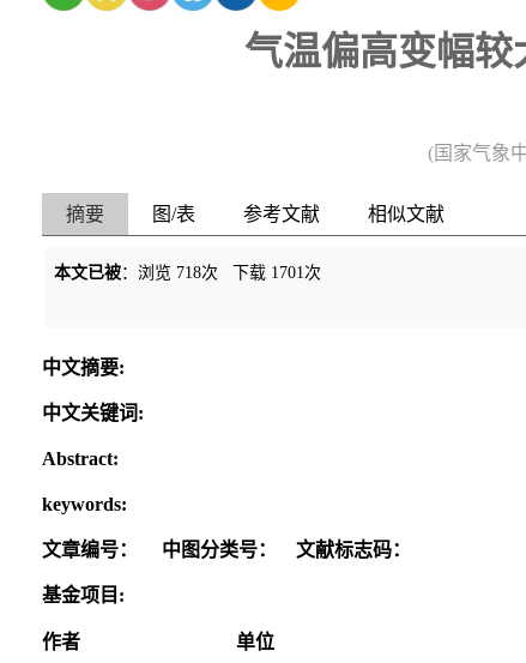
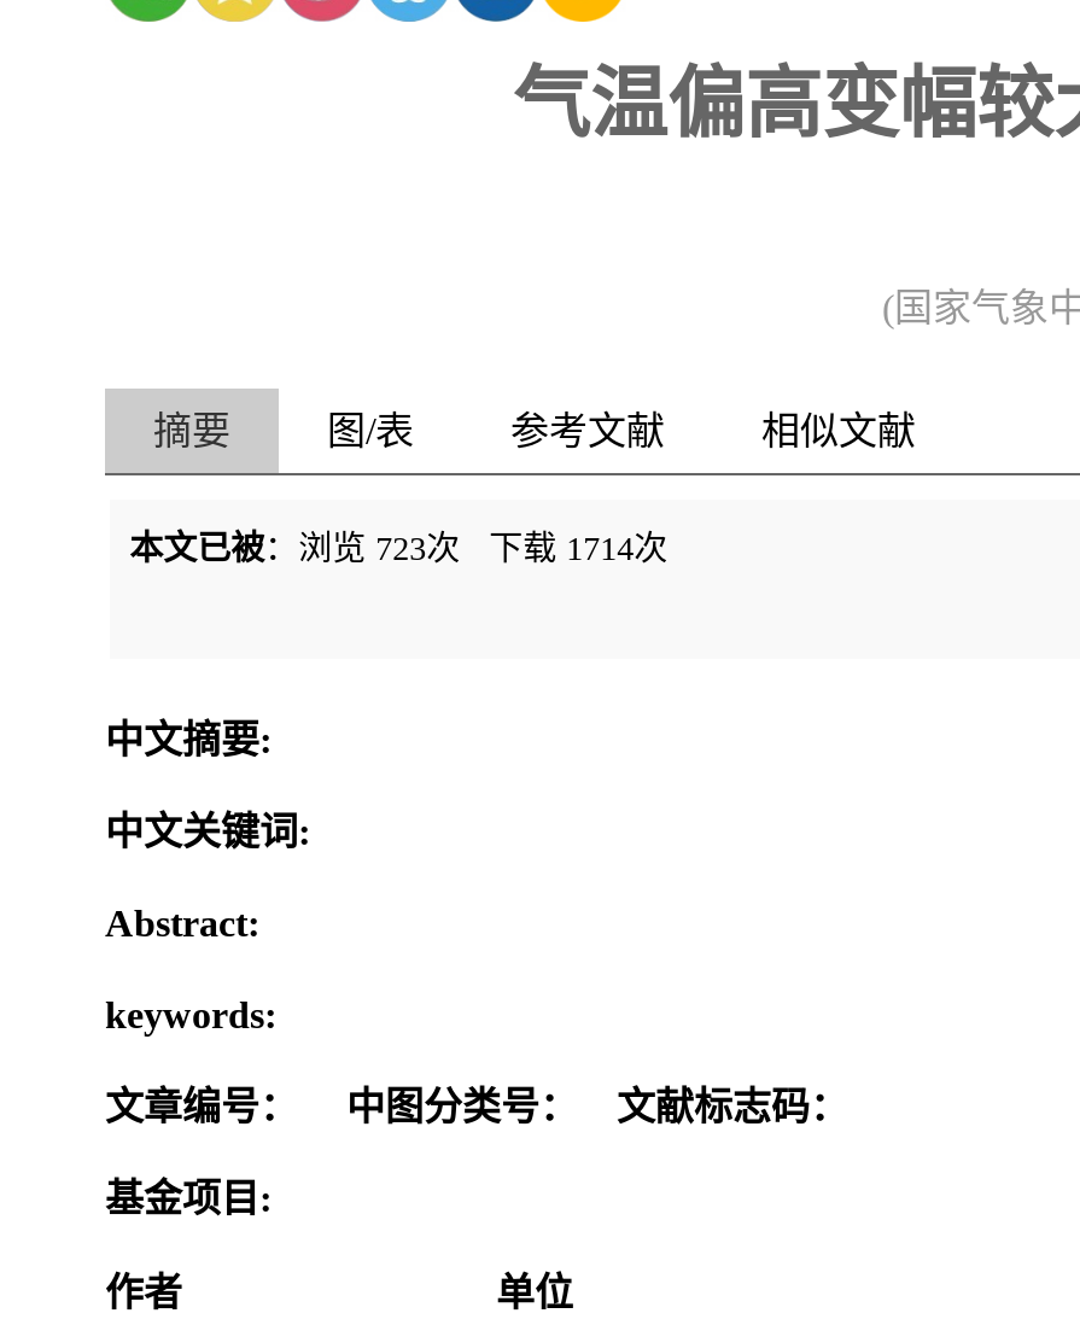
[54,264,321,282] 本文已被：浏览718次 下载1701次 -> [129,531,668,567] 本文已被：浏览723次 下载1714次

